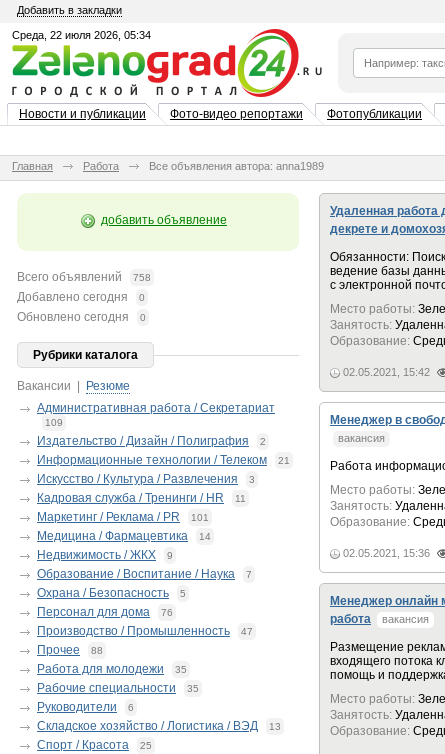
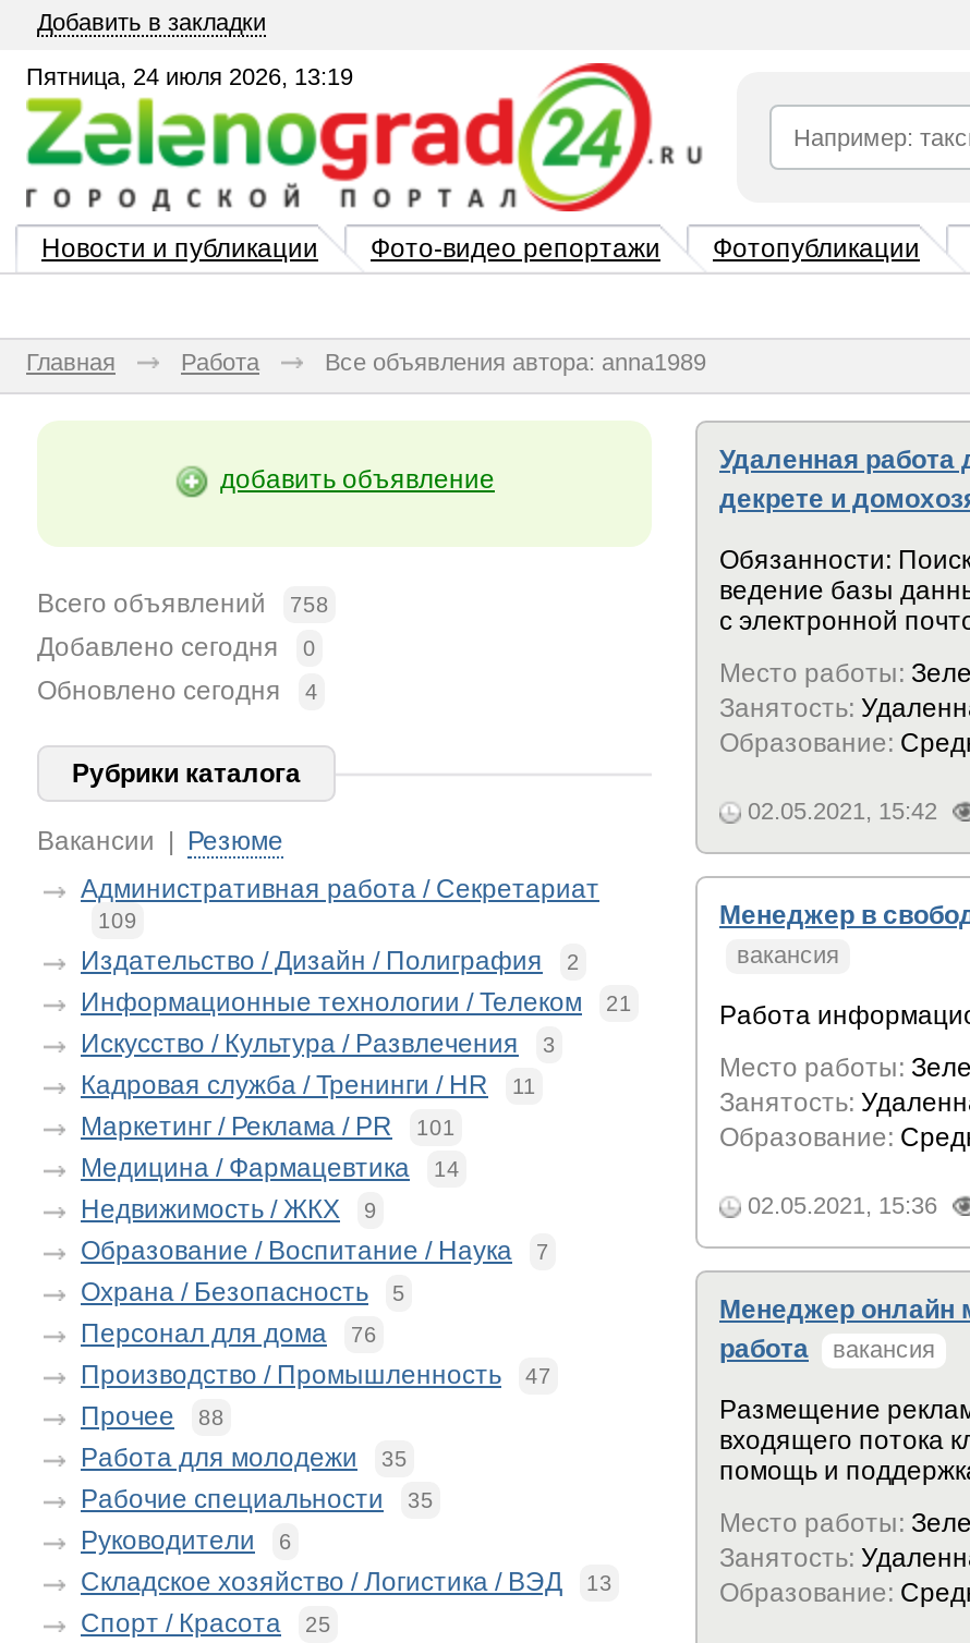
[12,29,151,41] Среда, 22 июля 2026, 05:34 -> [26,63,353,89] Пятница, 24 июля 2026, 13:19
[17,310,146,324] Обновлено сегодня 0 -> [37,676,318,706] Обновлено сегодня 4

